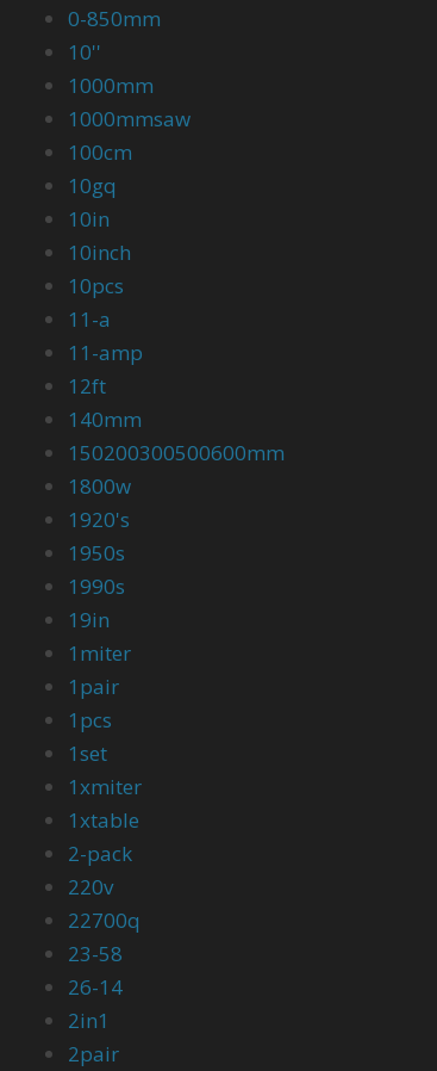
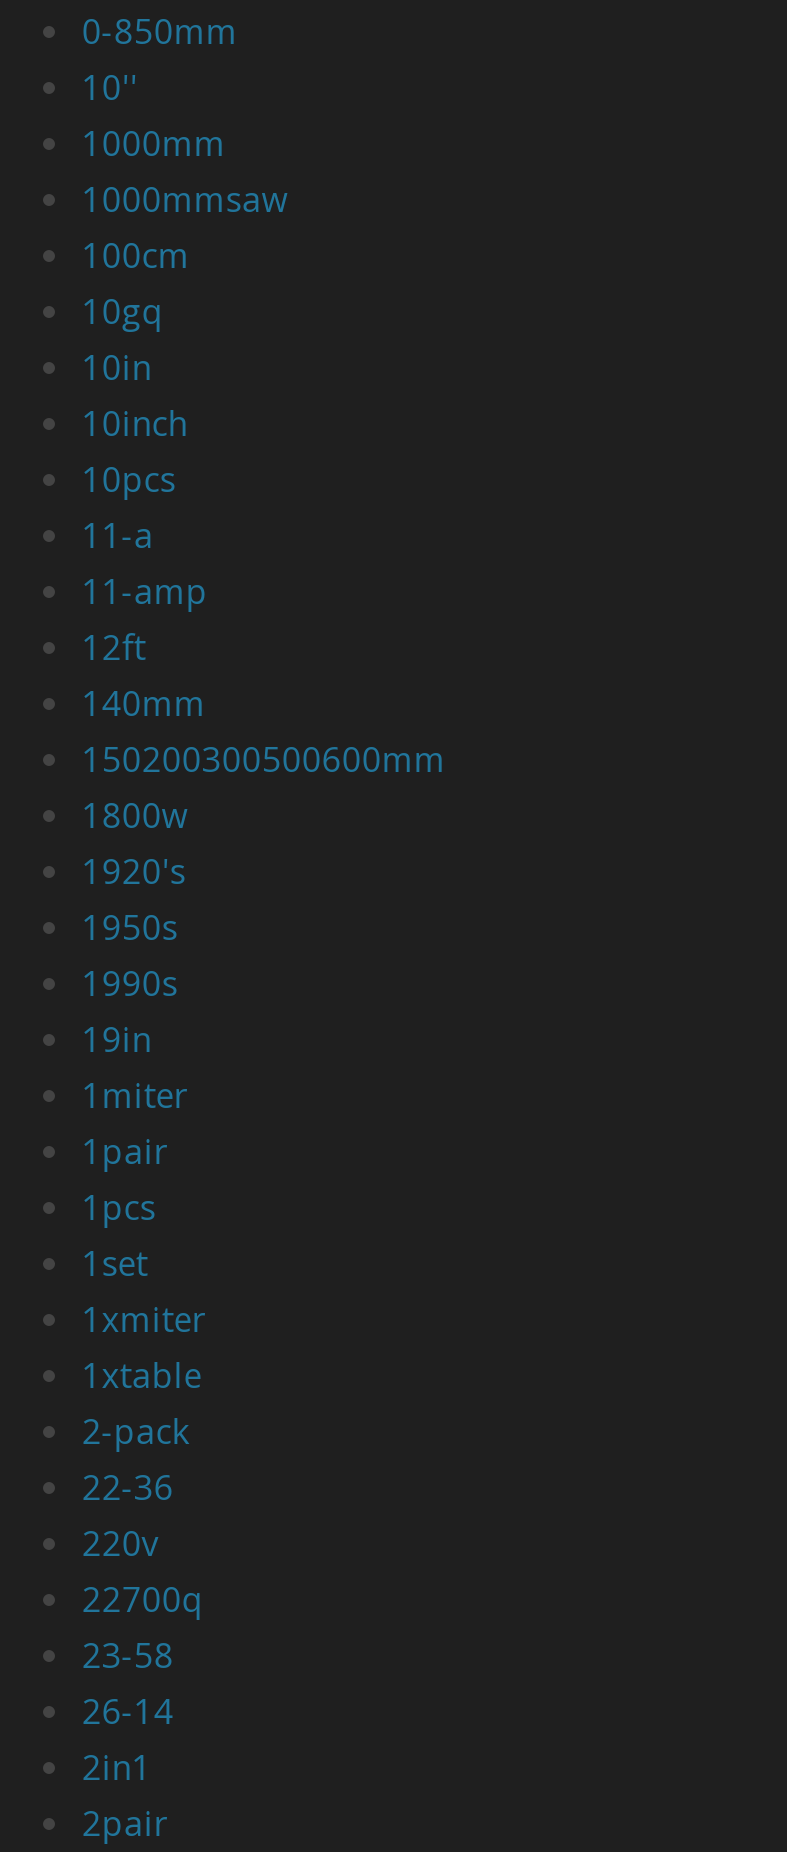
none -> [81,1464,173,1510] 22-36

